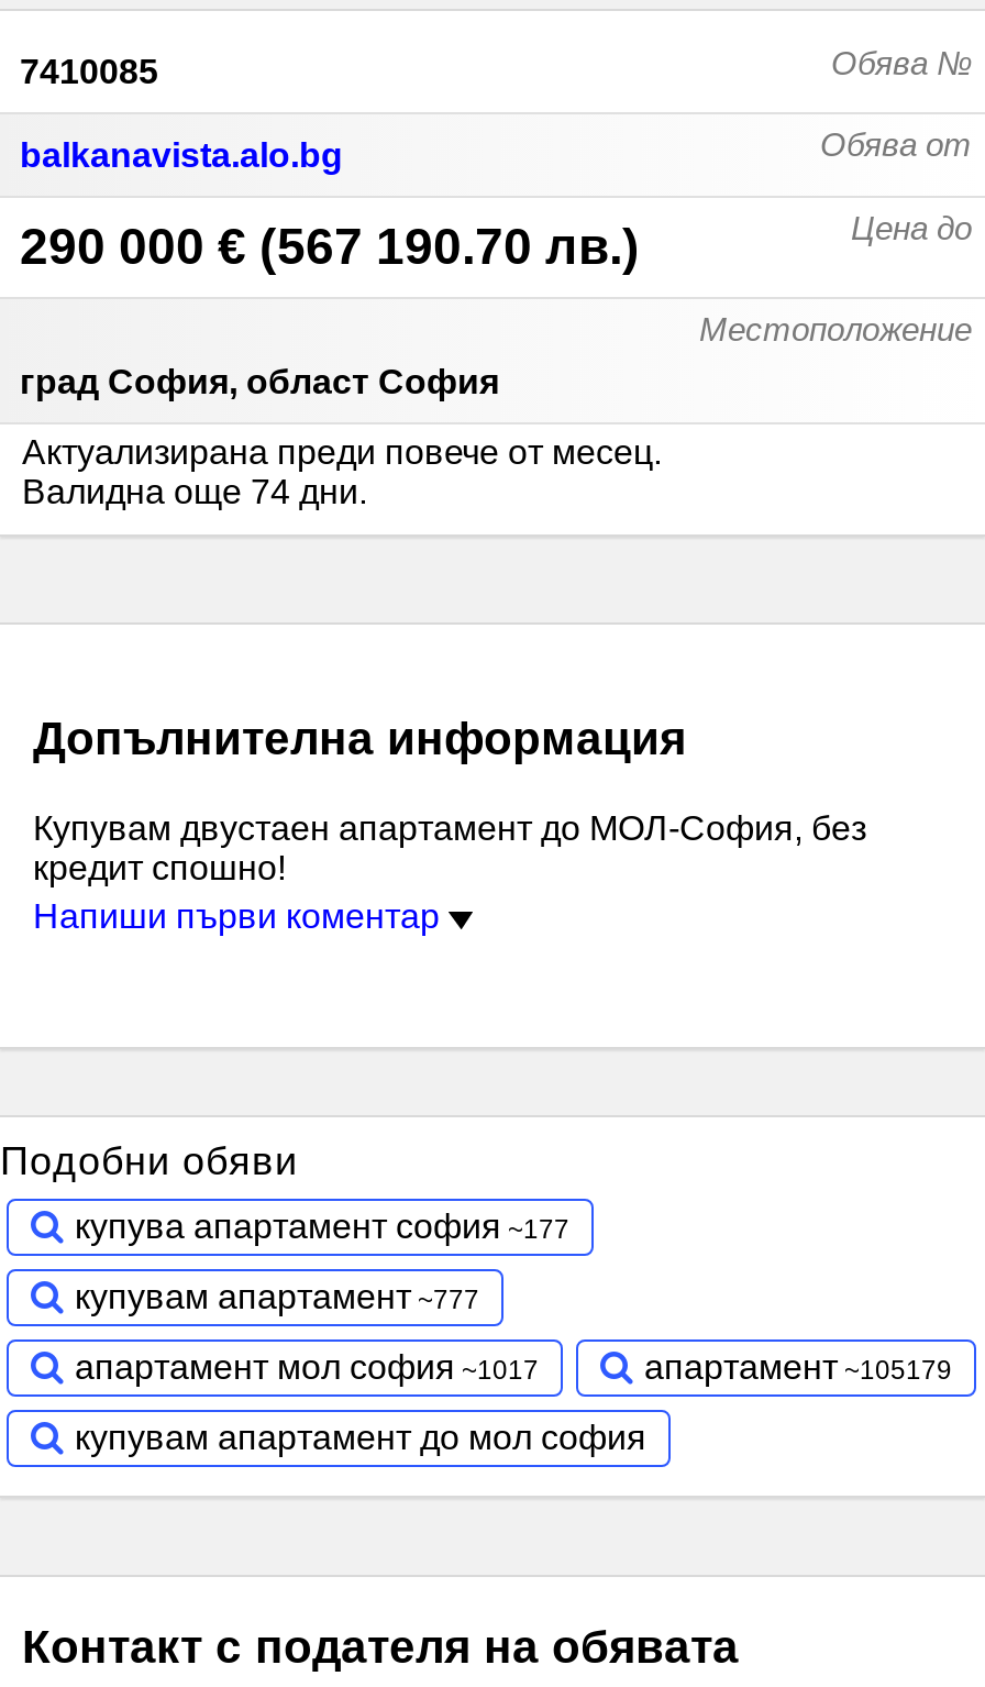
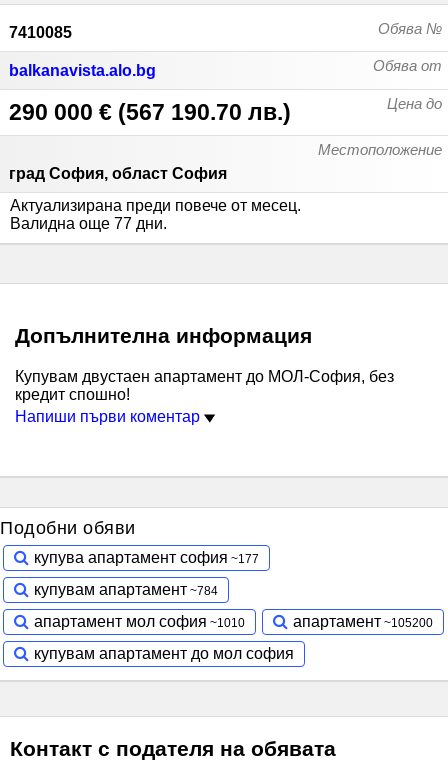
[22,472,367,509] Валидна още 74 дни. -> [10,215,167,232] Валидна още 77 дни.

